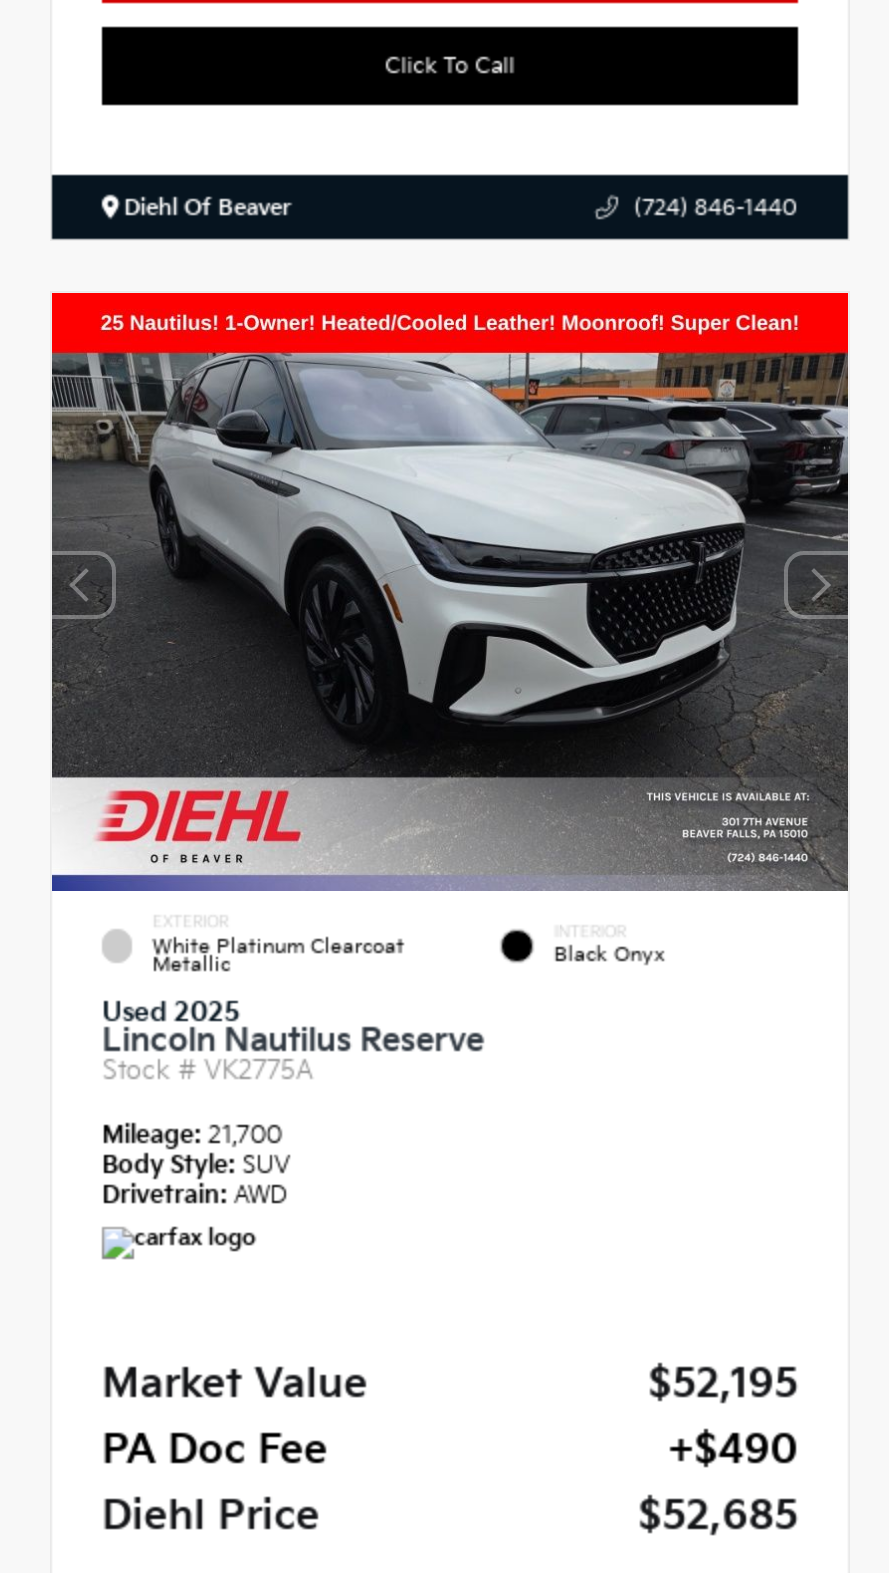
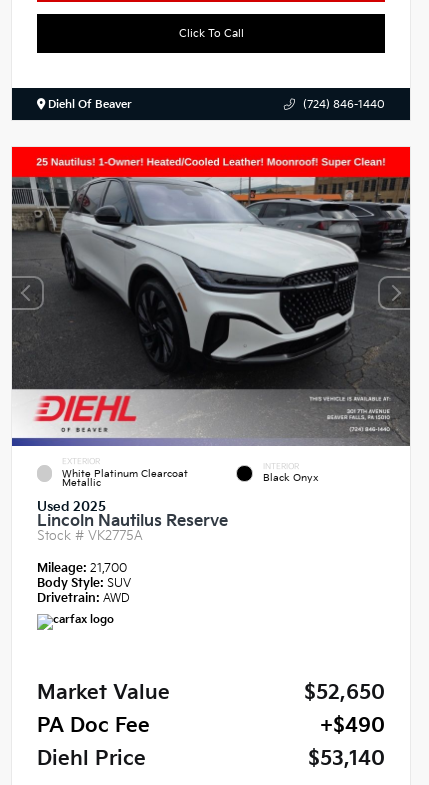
[648,1361,798,1409] $52,195 -> [304,681,385,705] $52,650
[638,1493,798,1541] $52,685 -> [308,747,385,771] $53,140

